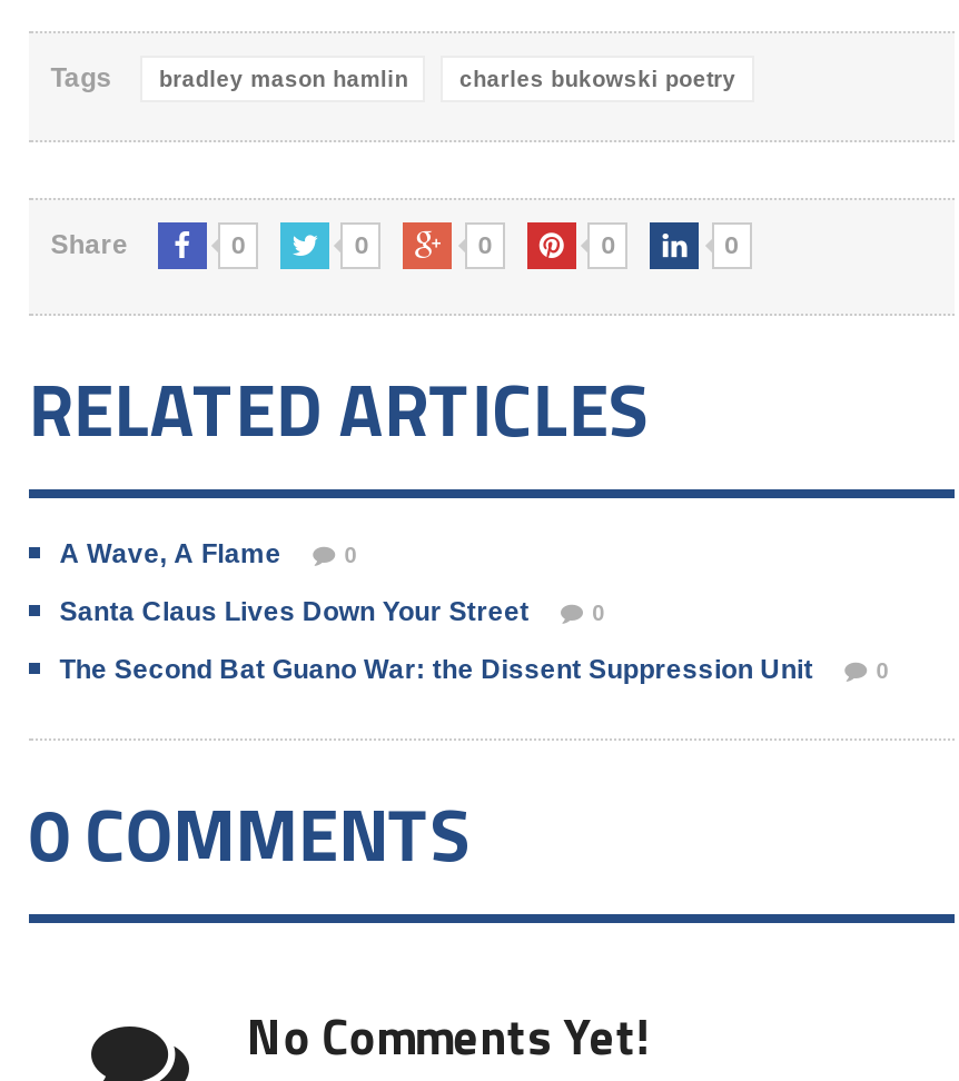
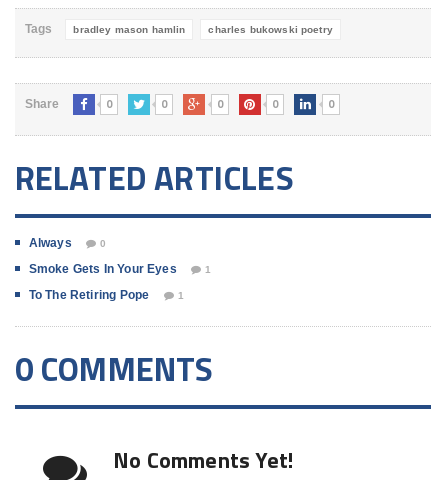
[59,538,281,569] A Wave, A Flame -> [29,236,72,250] Always
[59,596,606,627] Santa Claus Lives Down Your Street | 0 -> [29,262,211,276] Smoke Gets In Your Eyes | 1
[59,654,890,685] The Second Bat Guano War: the Dissent Suppression Unit | 0 -> [29,288,184,302] To The Retiring Pope | 1

